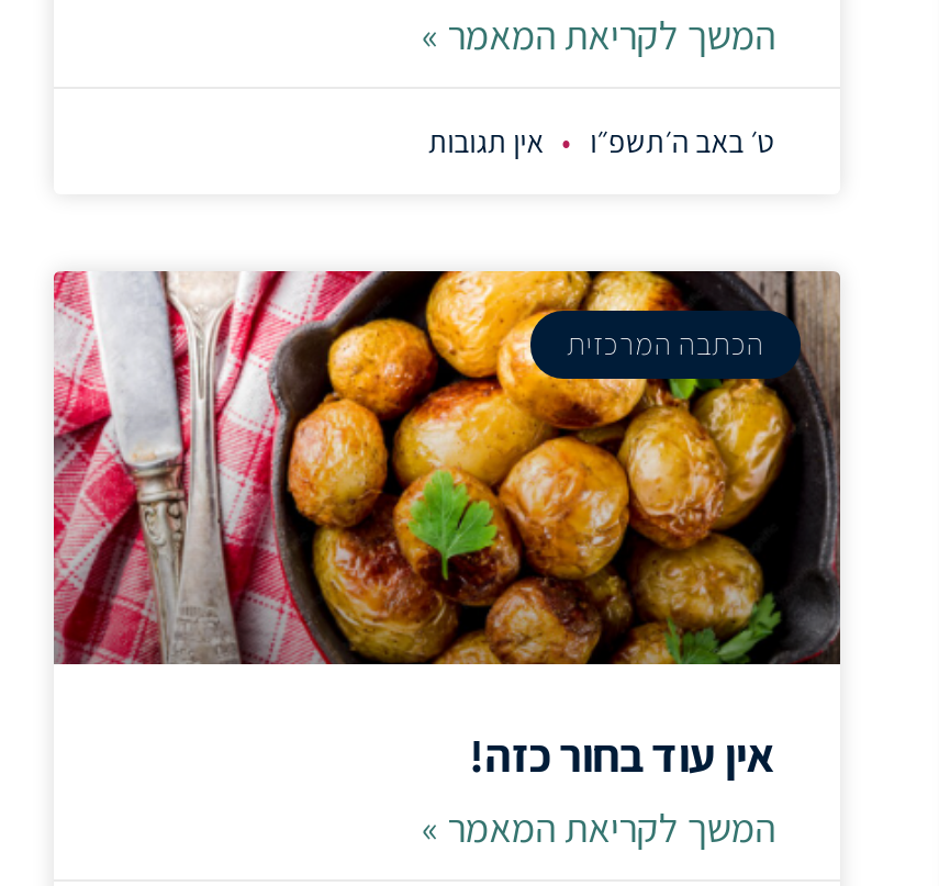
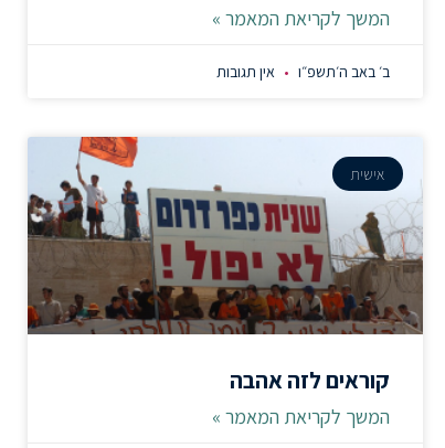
[584,122,775,162] ט׳ באב ה׳תשפ״ו -> [295,62,390,82] ב׳ באב ה׳תשפ״ו
[52,269,842,666] [image] | הכתבה המרכזית -> [27,136,423,335] [image] | אישית
[469,727,775,786] אין עוד בחור כזה! -> [230,366,390,395] קוראים לזה אהבה

